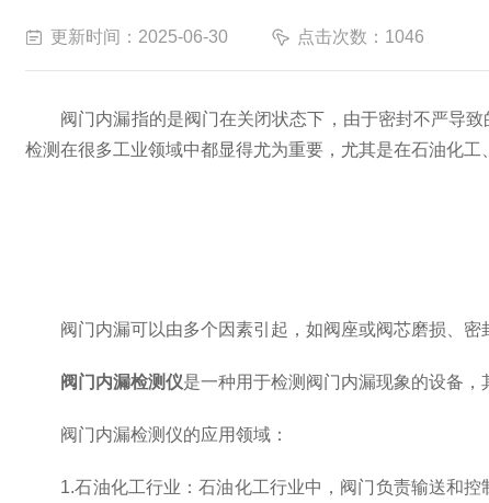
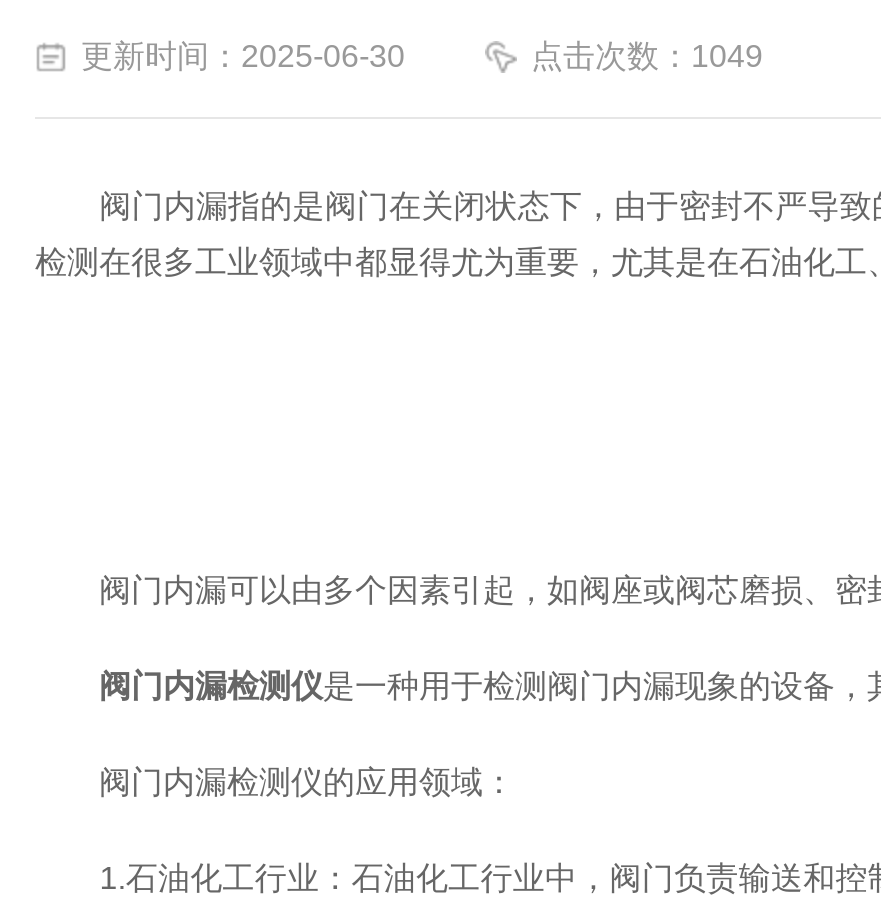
[297,27,424,46] 点击次数：1046 -> [531,39,763,73] 点击次数：1049

